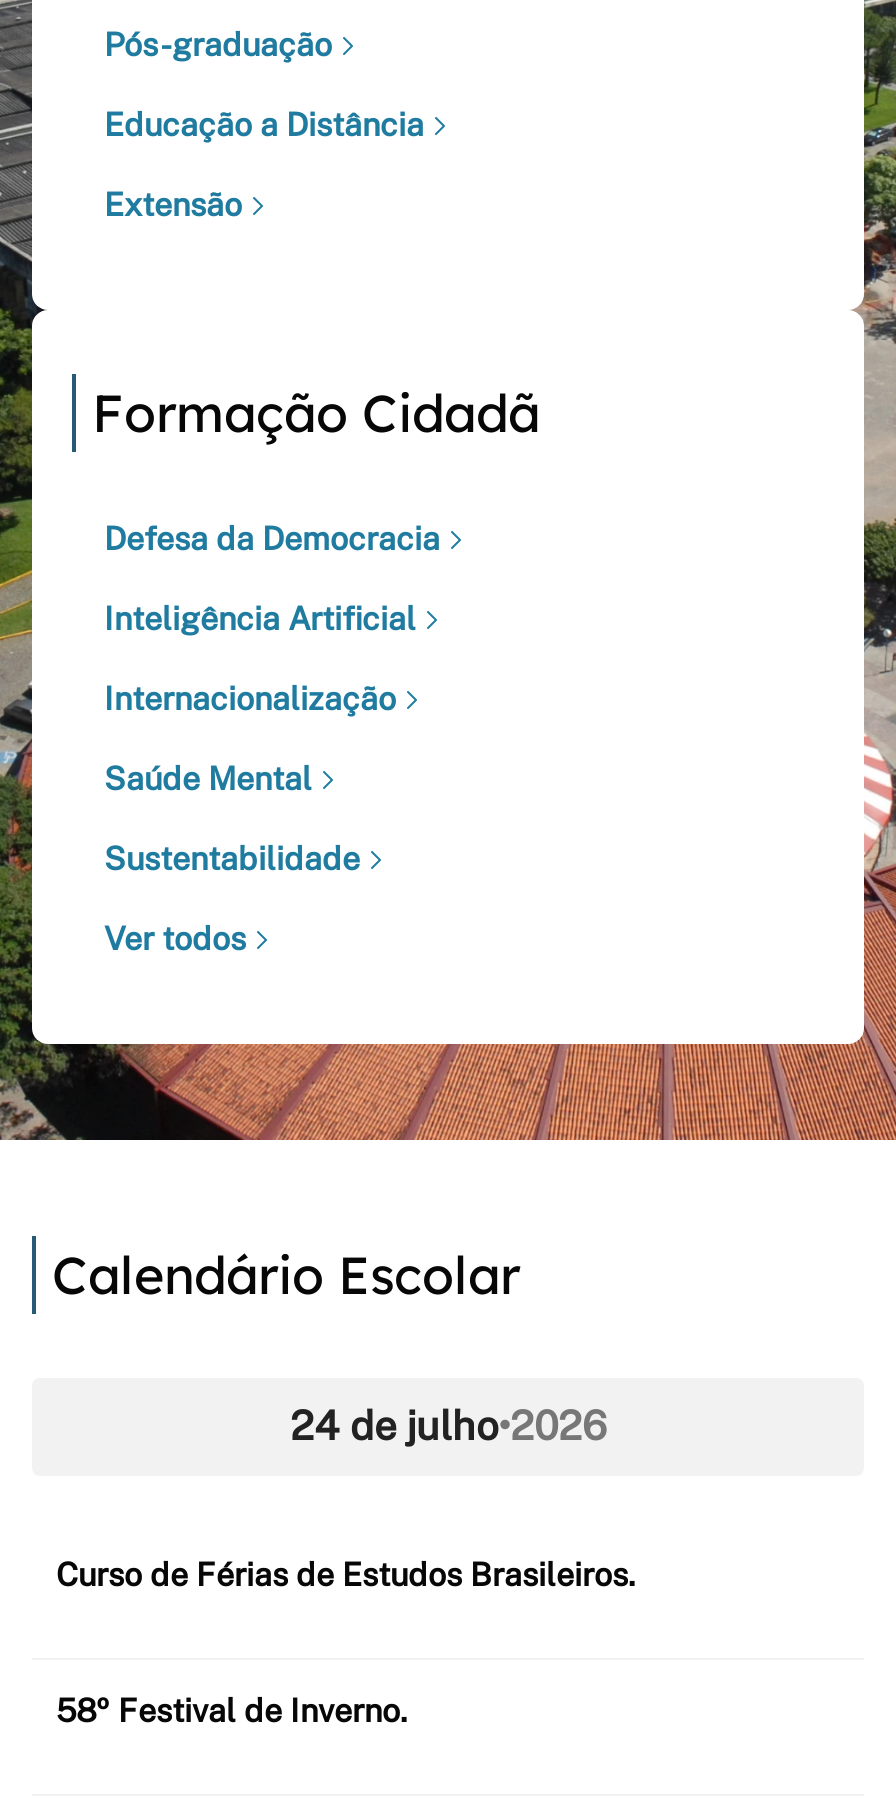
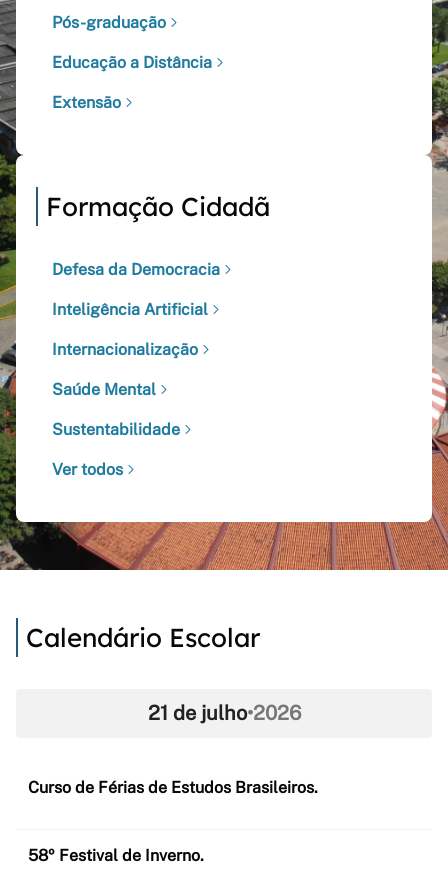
[290,1402,606,1450] 24 de julho•2026 -> [147,701,300,725] 21 de julho•2026

